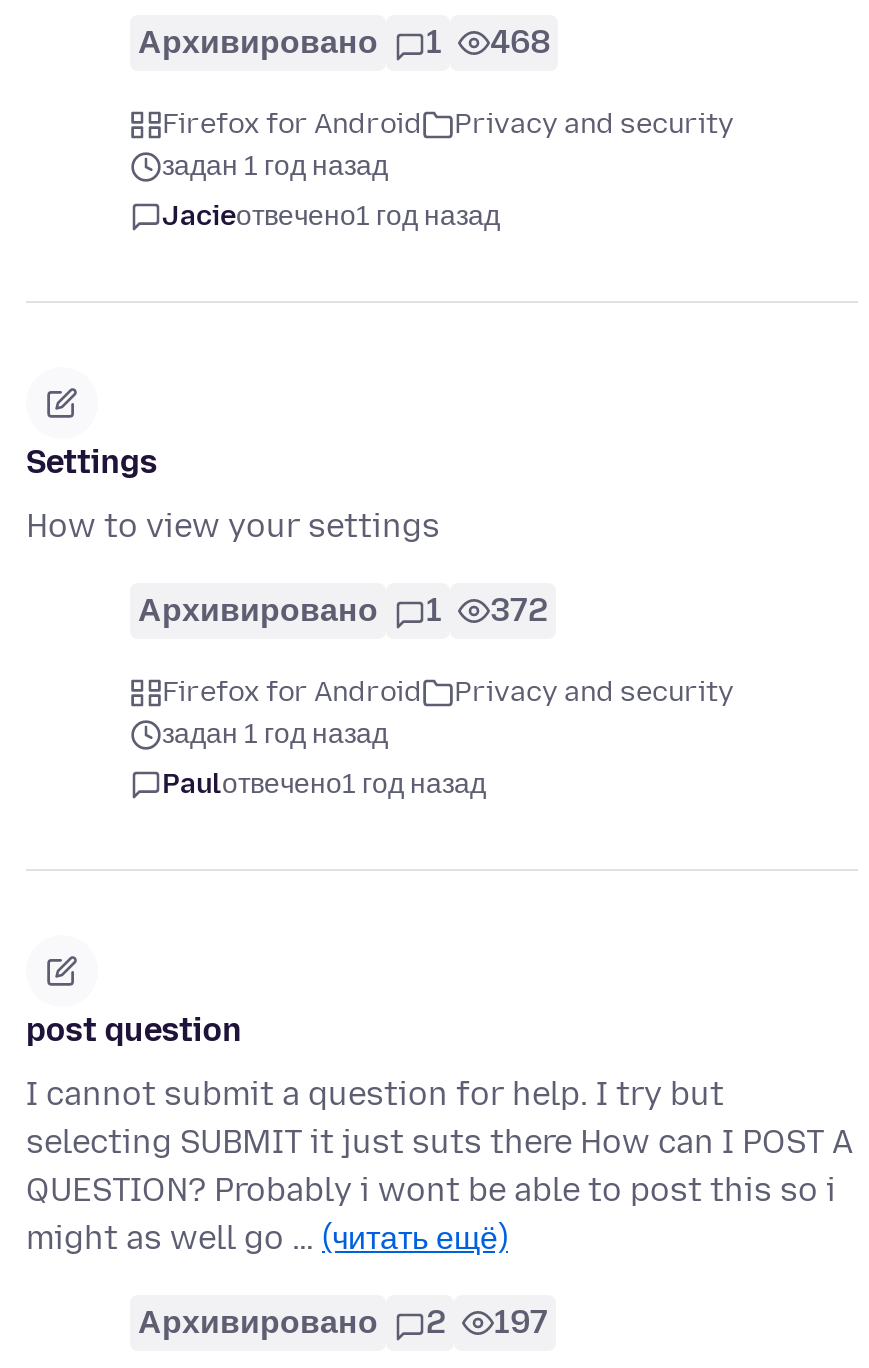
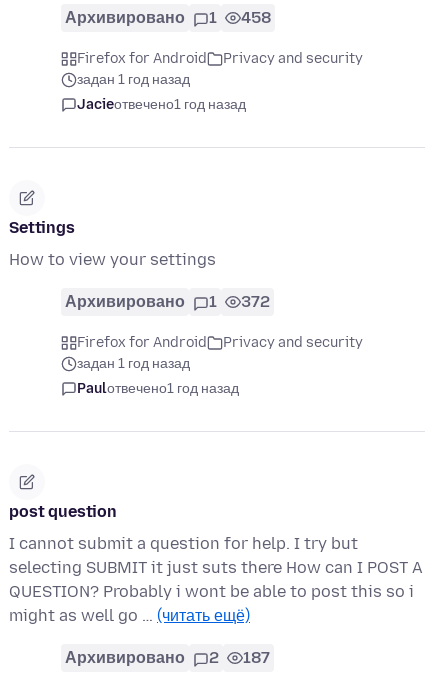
[138,24,550,62] Архивировано 1 468 -> [65,8,271,27] Архивировано 1 458
[138,1304,548,1342] Архивировано 2 197 -> [65,648,270,667] Архивировано 2 187

